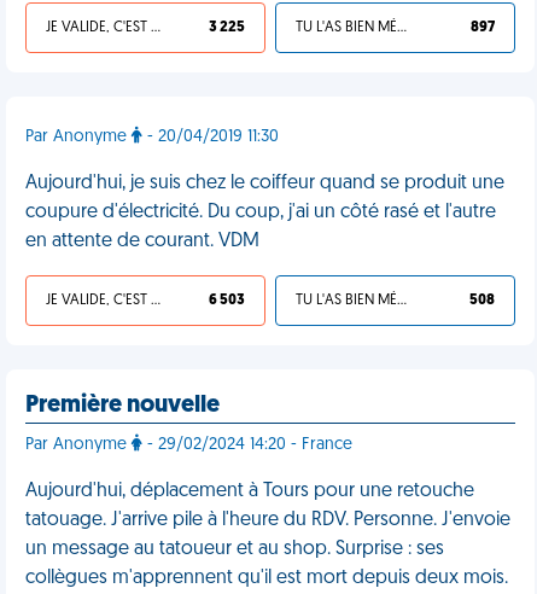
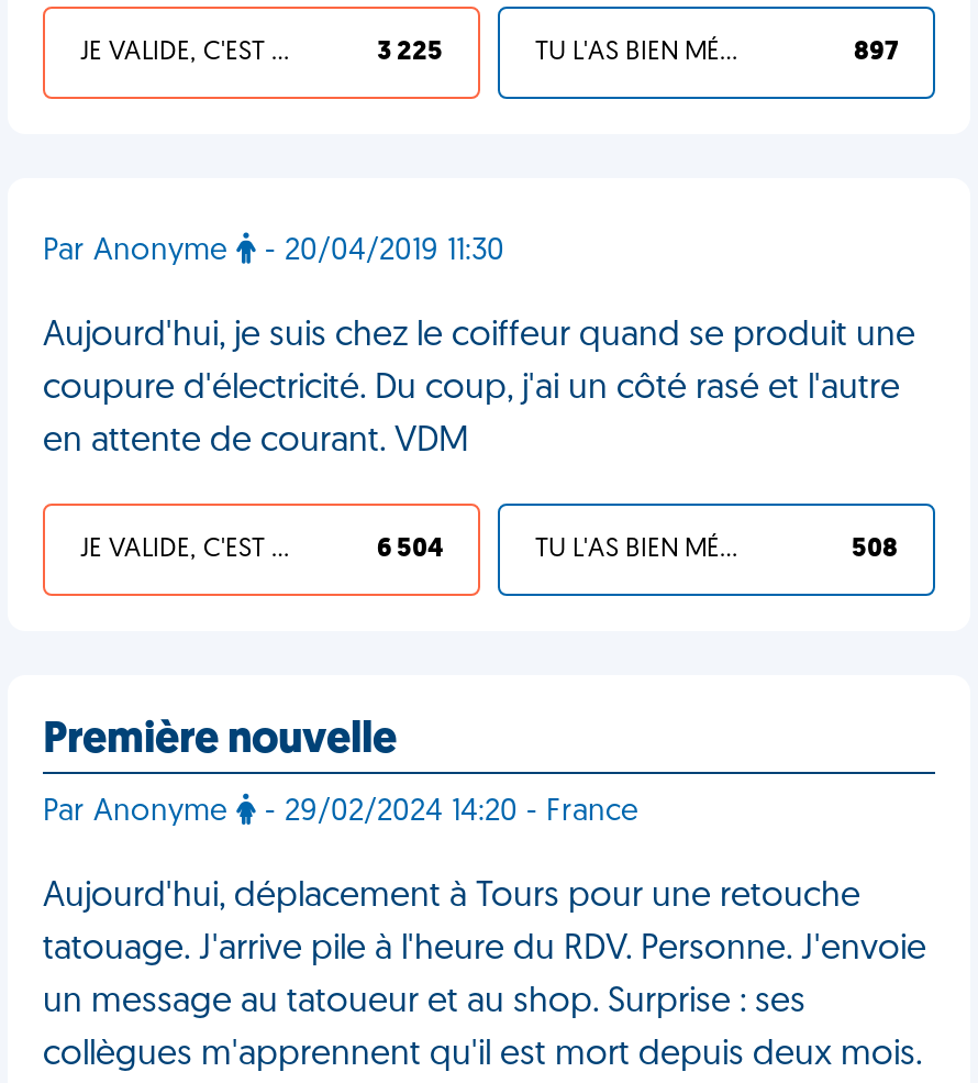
[209,293,245,308] 6 503 -> [377,537,443,563] 6 504

